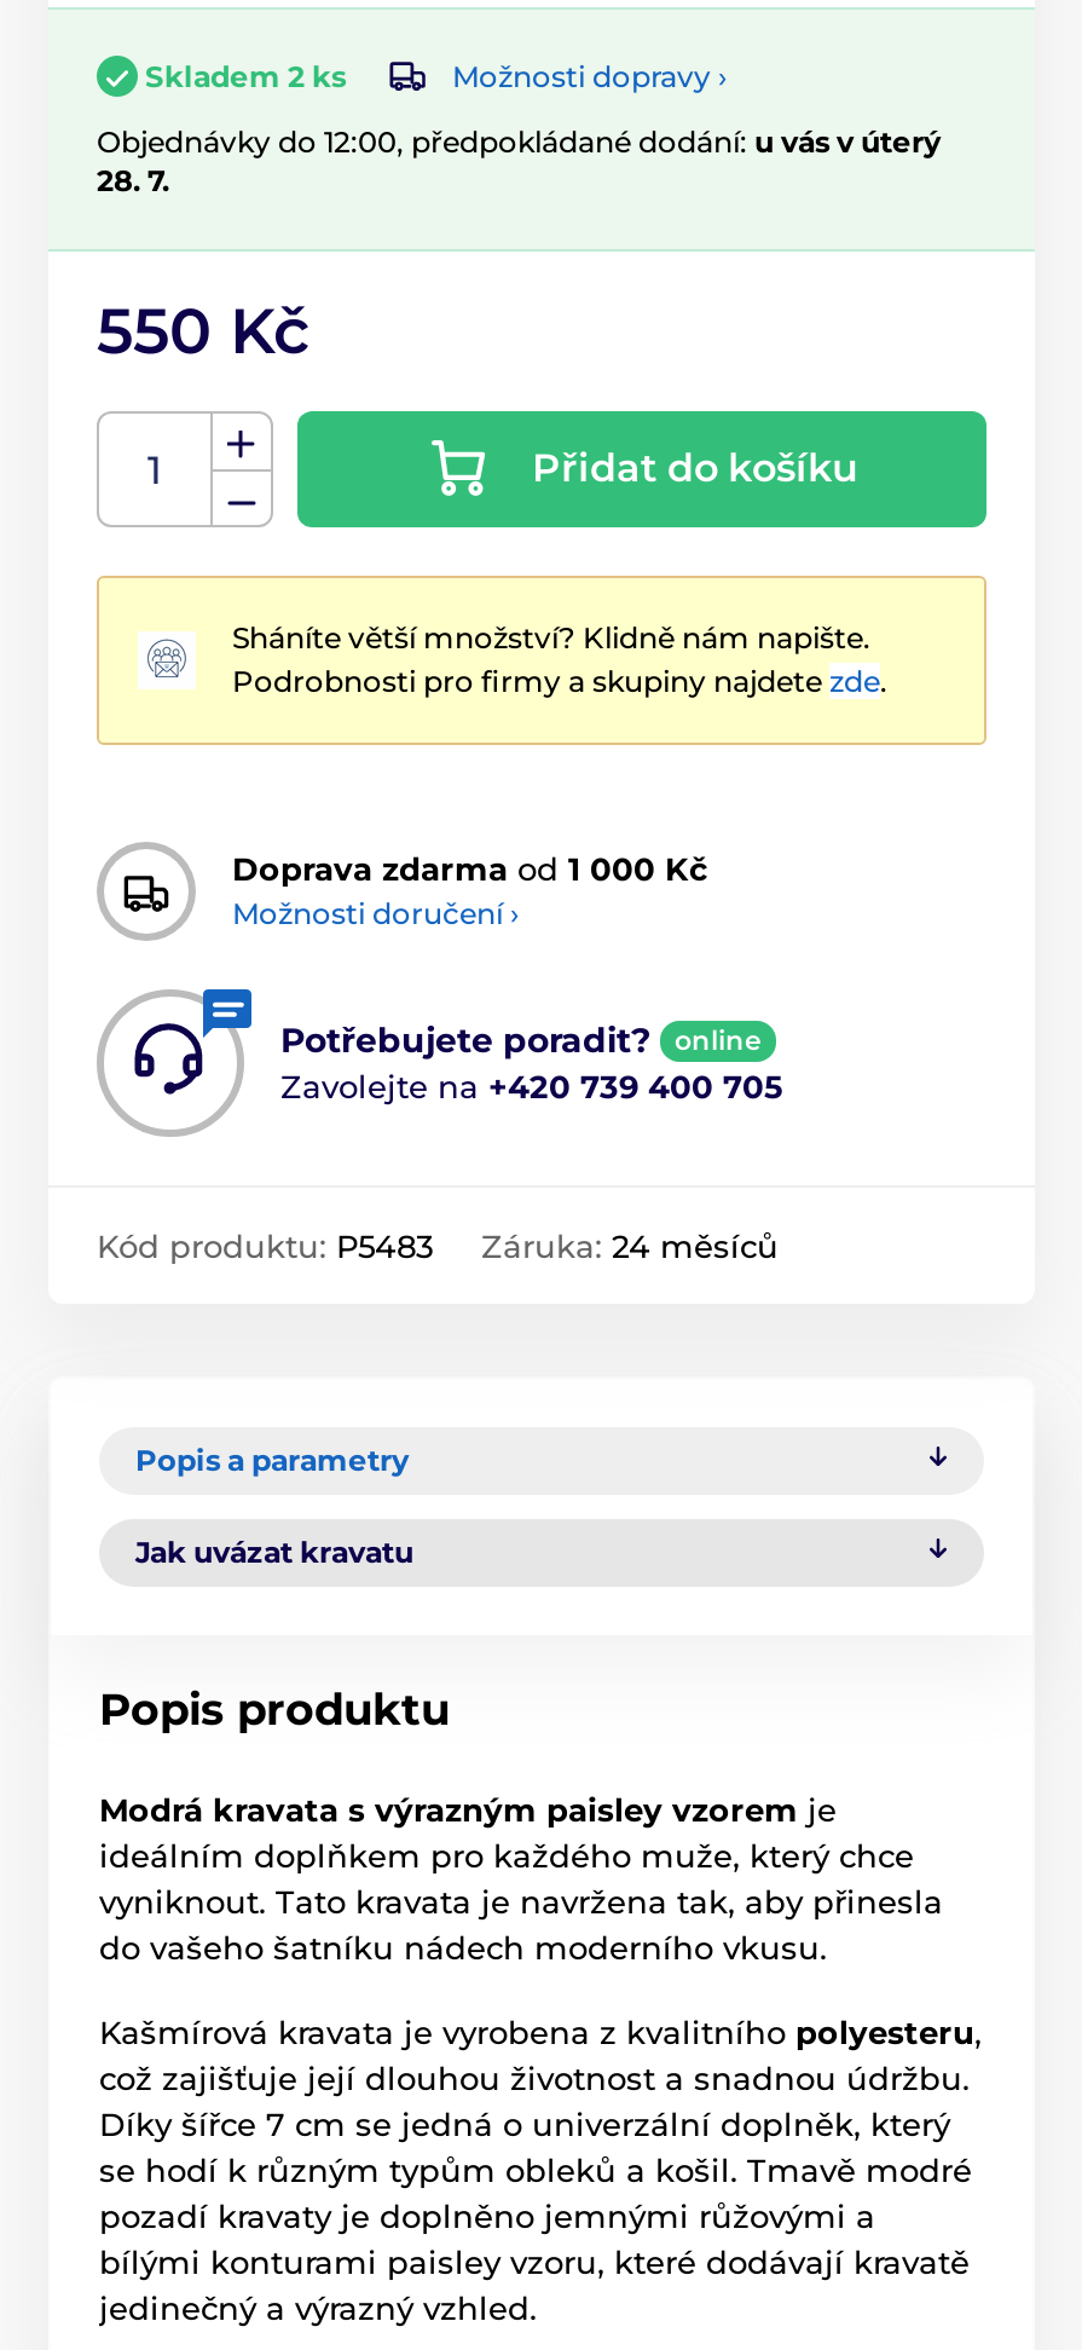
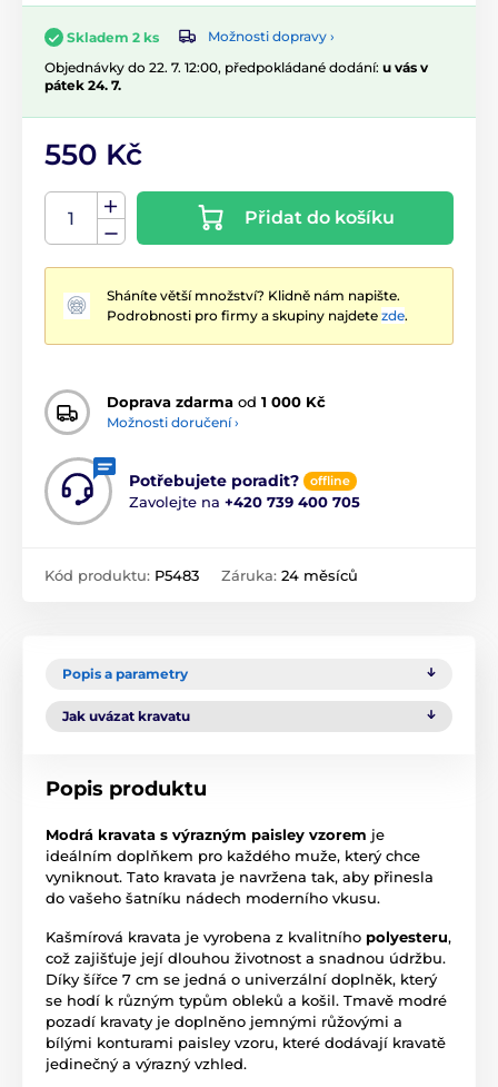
[97,123,941,198] Objednávky do 12:00, předpokládané dodání: u vás v úterý | 28. 7. -> [44,59,428,93] Objednávky do 22. 7. 12:00, předpokládané dodání: u vás v | pátek 24. 7.
[675,1023,762,1057] online -> [310,473,350,488] offline

